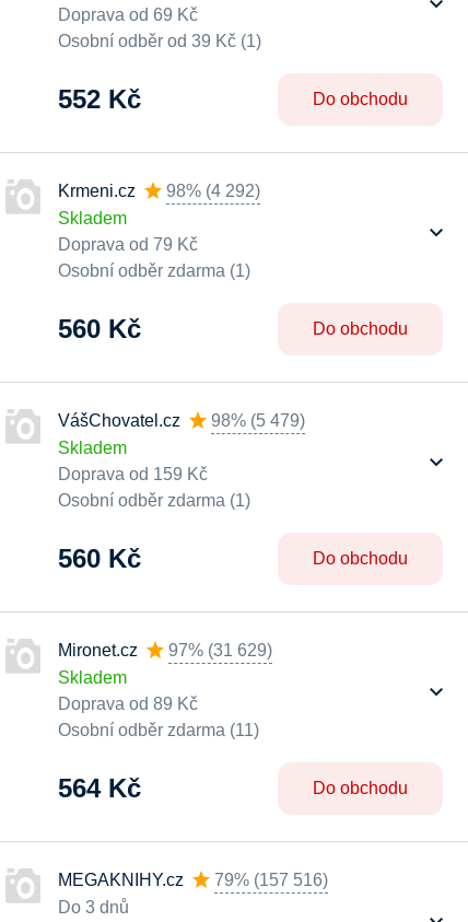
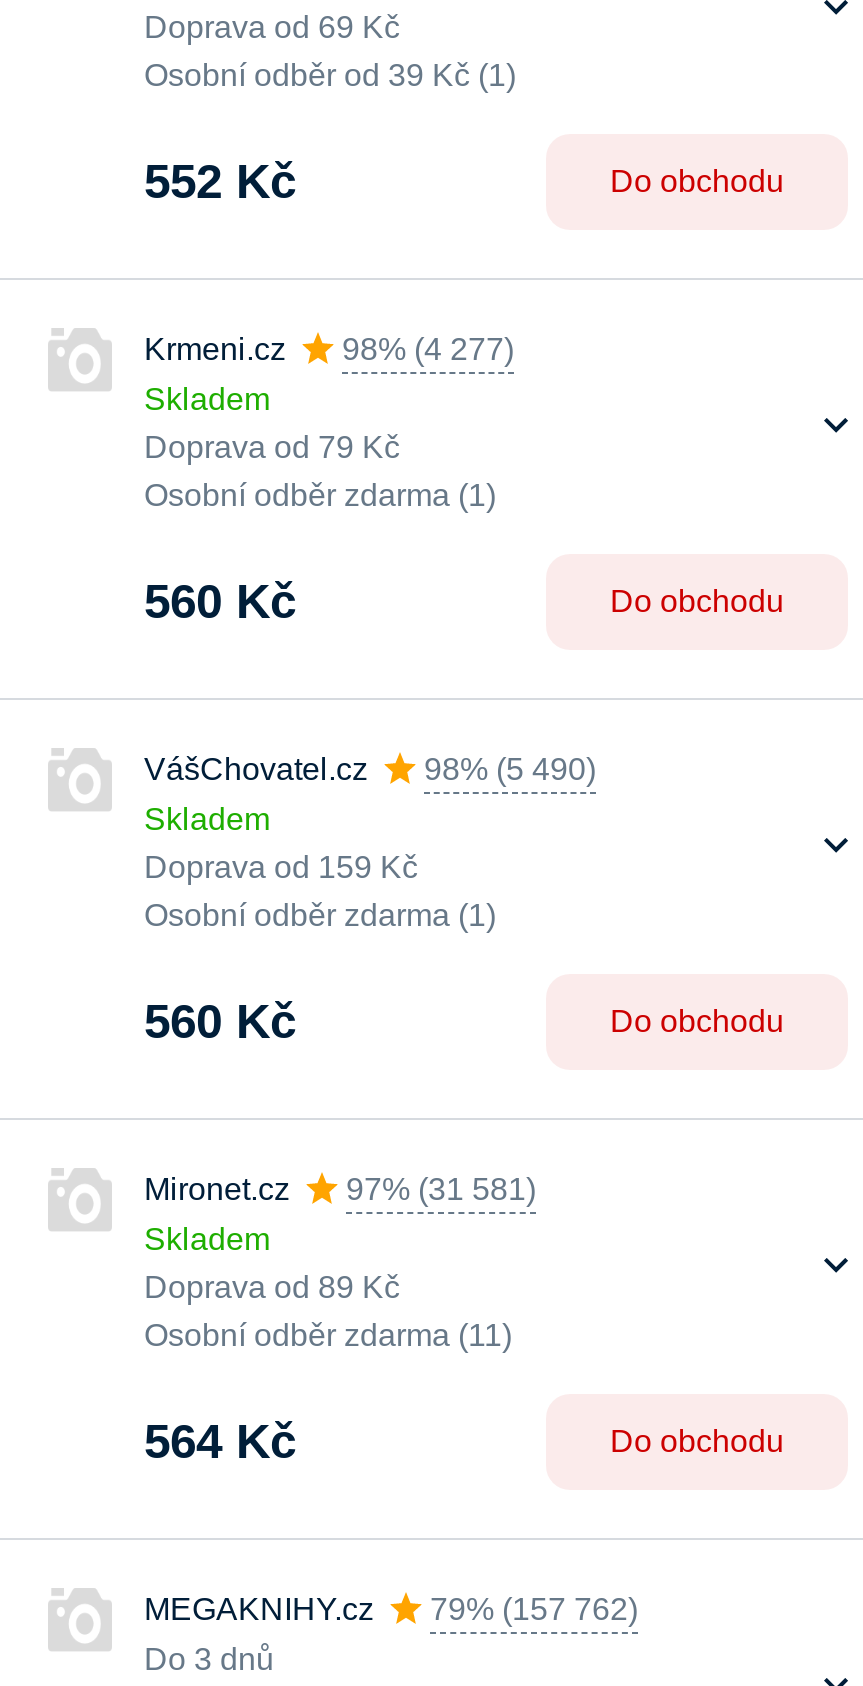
[58,182,260,200] Krmeni.cz 98% (4 292) -> [144,332,514,366] Krmeni.cz 98% (4 277)
[58,411,305,430] VášChovatel.cz 98% (5 479) -> [144,752,596,786] VášChovatel.cz 98% (5 490)
[58,641,272,660] Mironet.cz 97% (31 629) -> [144,1172,536,1206] Mironet.cz 97% (31 581)
[58,871,328,889] MEGAKNIHY.cz 79% (157 516) -> [144,1592,638,1626] MEGAKNIHY.cz 79% (157 762)

